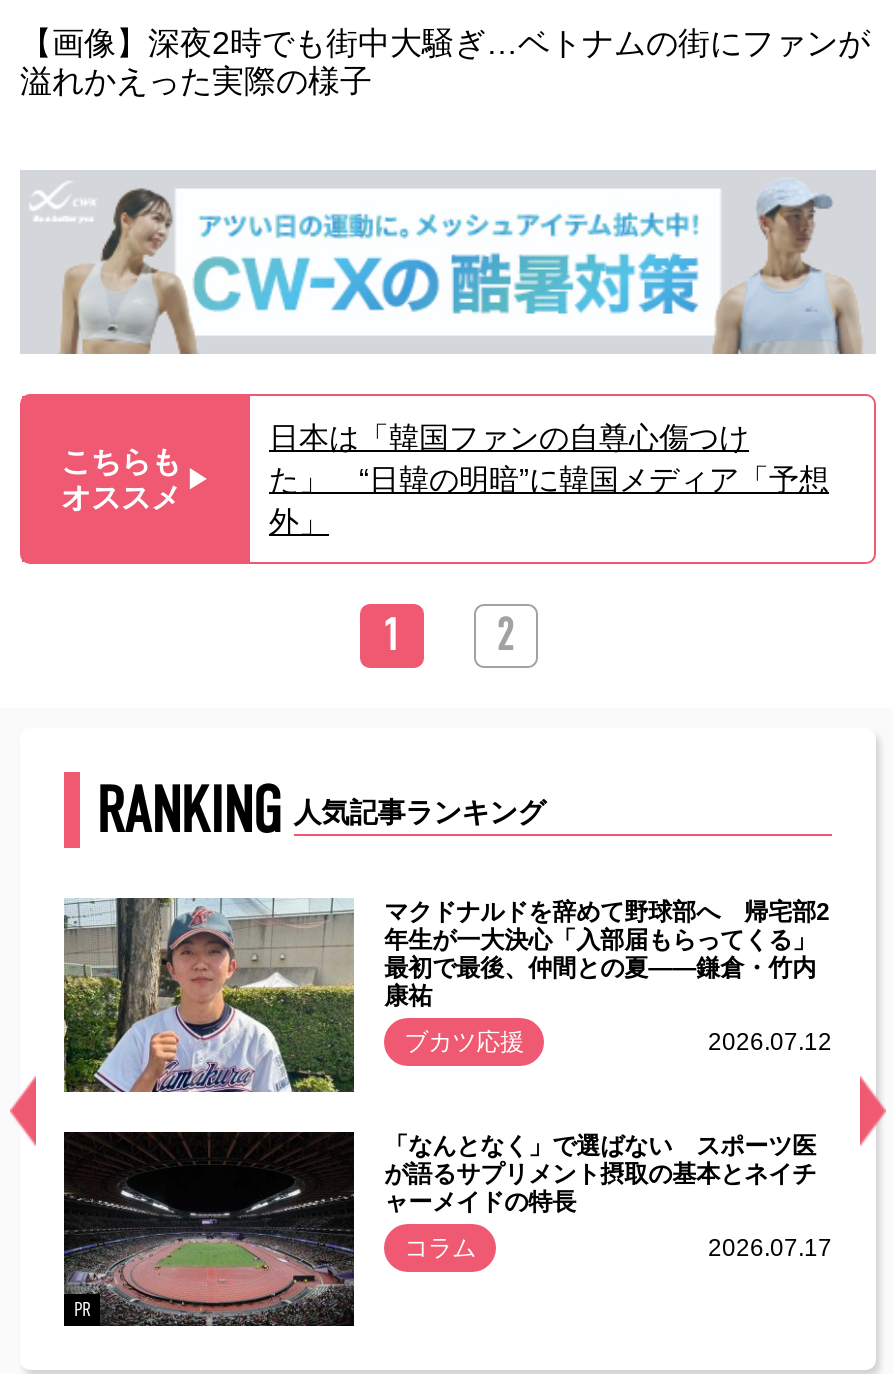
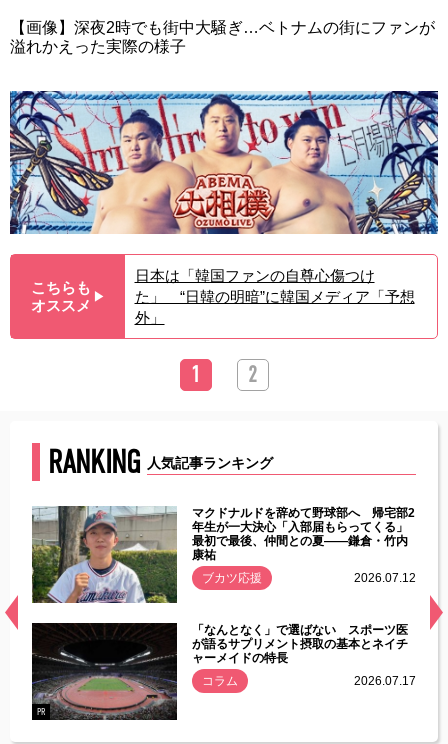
[20,170,874,356] [image] -> [9,90,439,235] [image]

